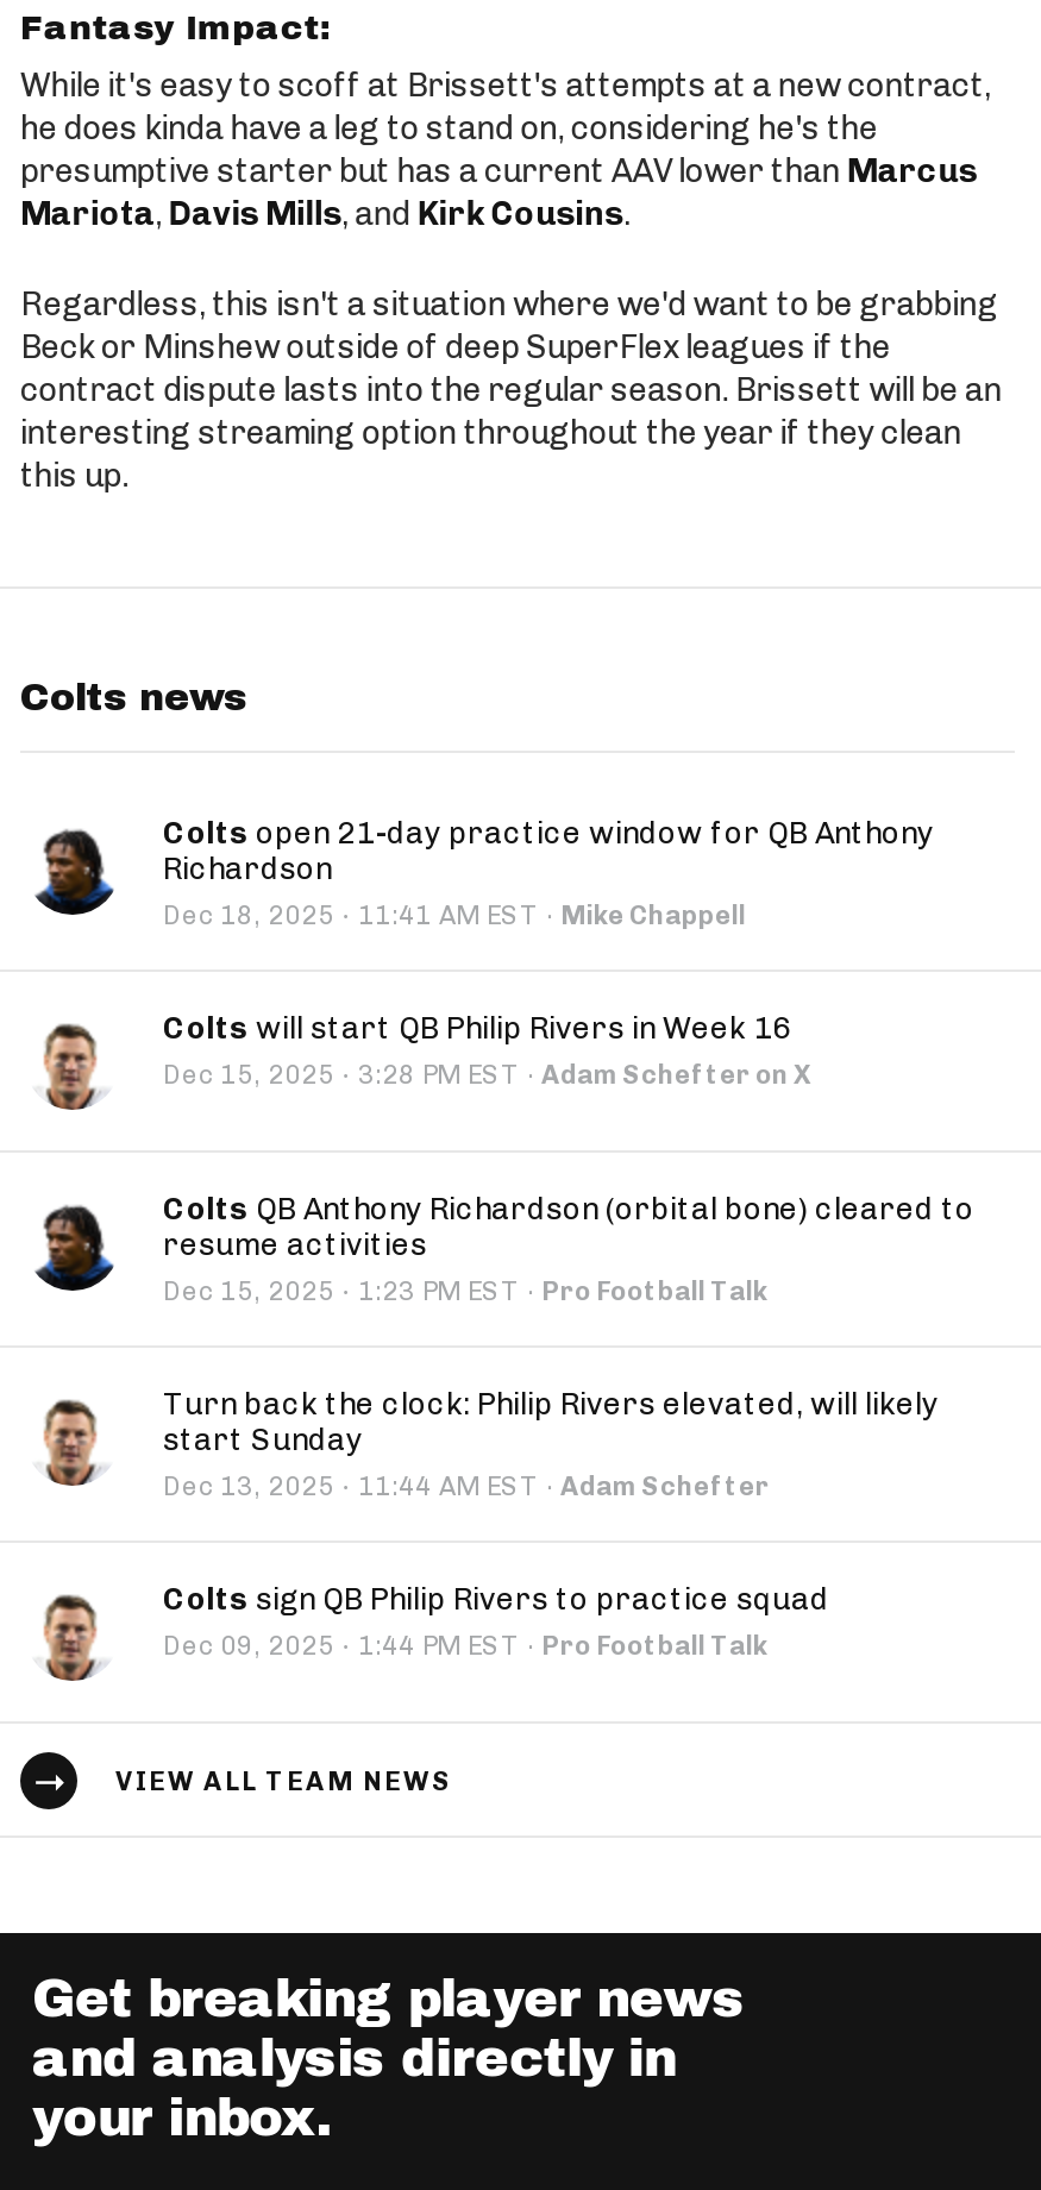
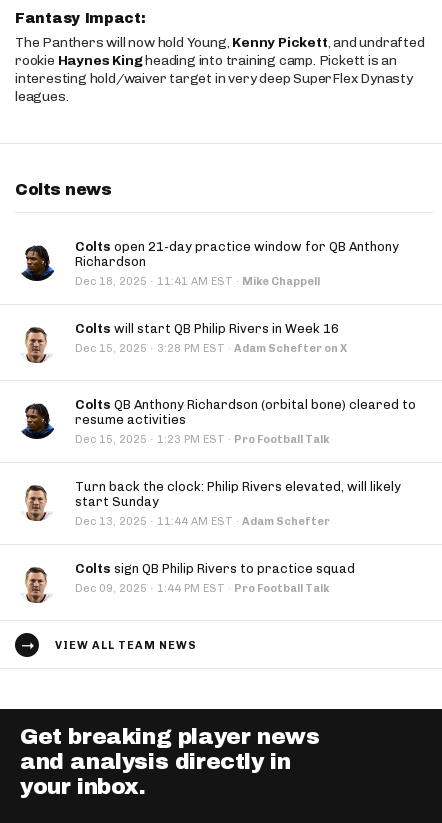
[20,65,1002,496] While it's easy to scoff at Brissett's attempts at a new contract, | he does kinda have a leg to stand on, considering he's the | presumptive starter but has a current AAV lower than Marcus | Mariota, Davis Mills, and Kirk Cousins. | Regardless, this isn't a situation where we'd want to be grabbing | Beck or Minshew outside of deep SuperFlex leagues if the | contract dispute lasts into the regular season. Brissett will be an | interesting streaming option throughout the year if they clean | this up. -> [15,34,425,105] The Panthers will now hold Young, Kenny Pickett, and undrafted | rookie Haynes King heading into training camp. Pickett is an | interesting hold/waiver target in very deep SuperFlex Dynasty | leagues.

